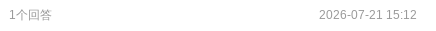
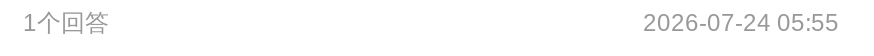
[319,8,417,22] 2026-07-21 15:12 -> [643,9,839,37] 2026-07-24 05:55

